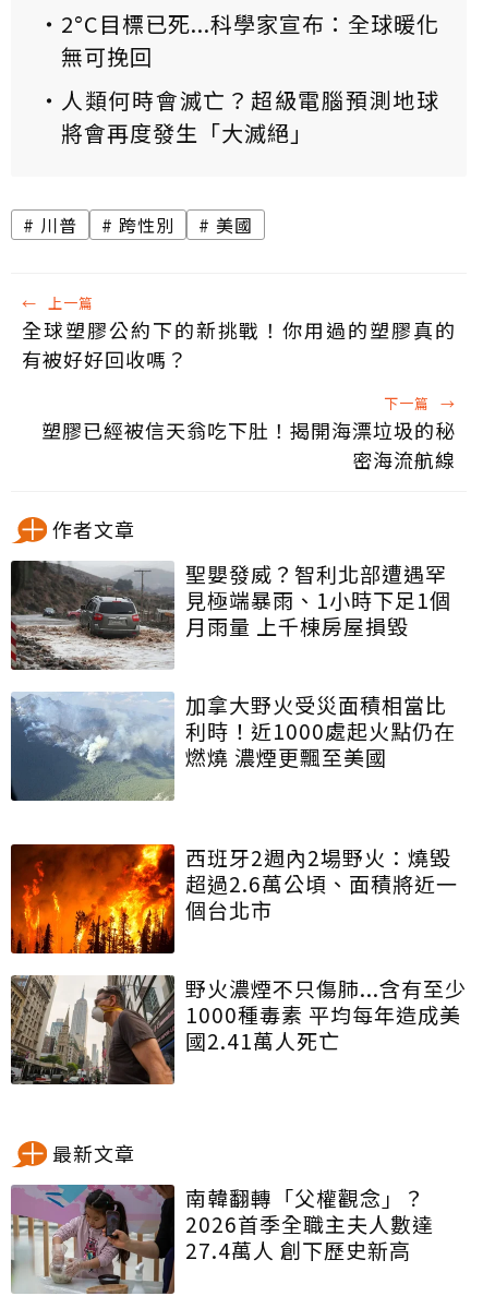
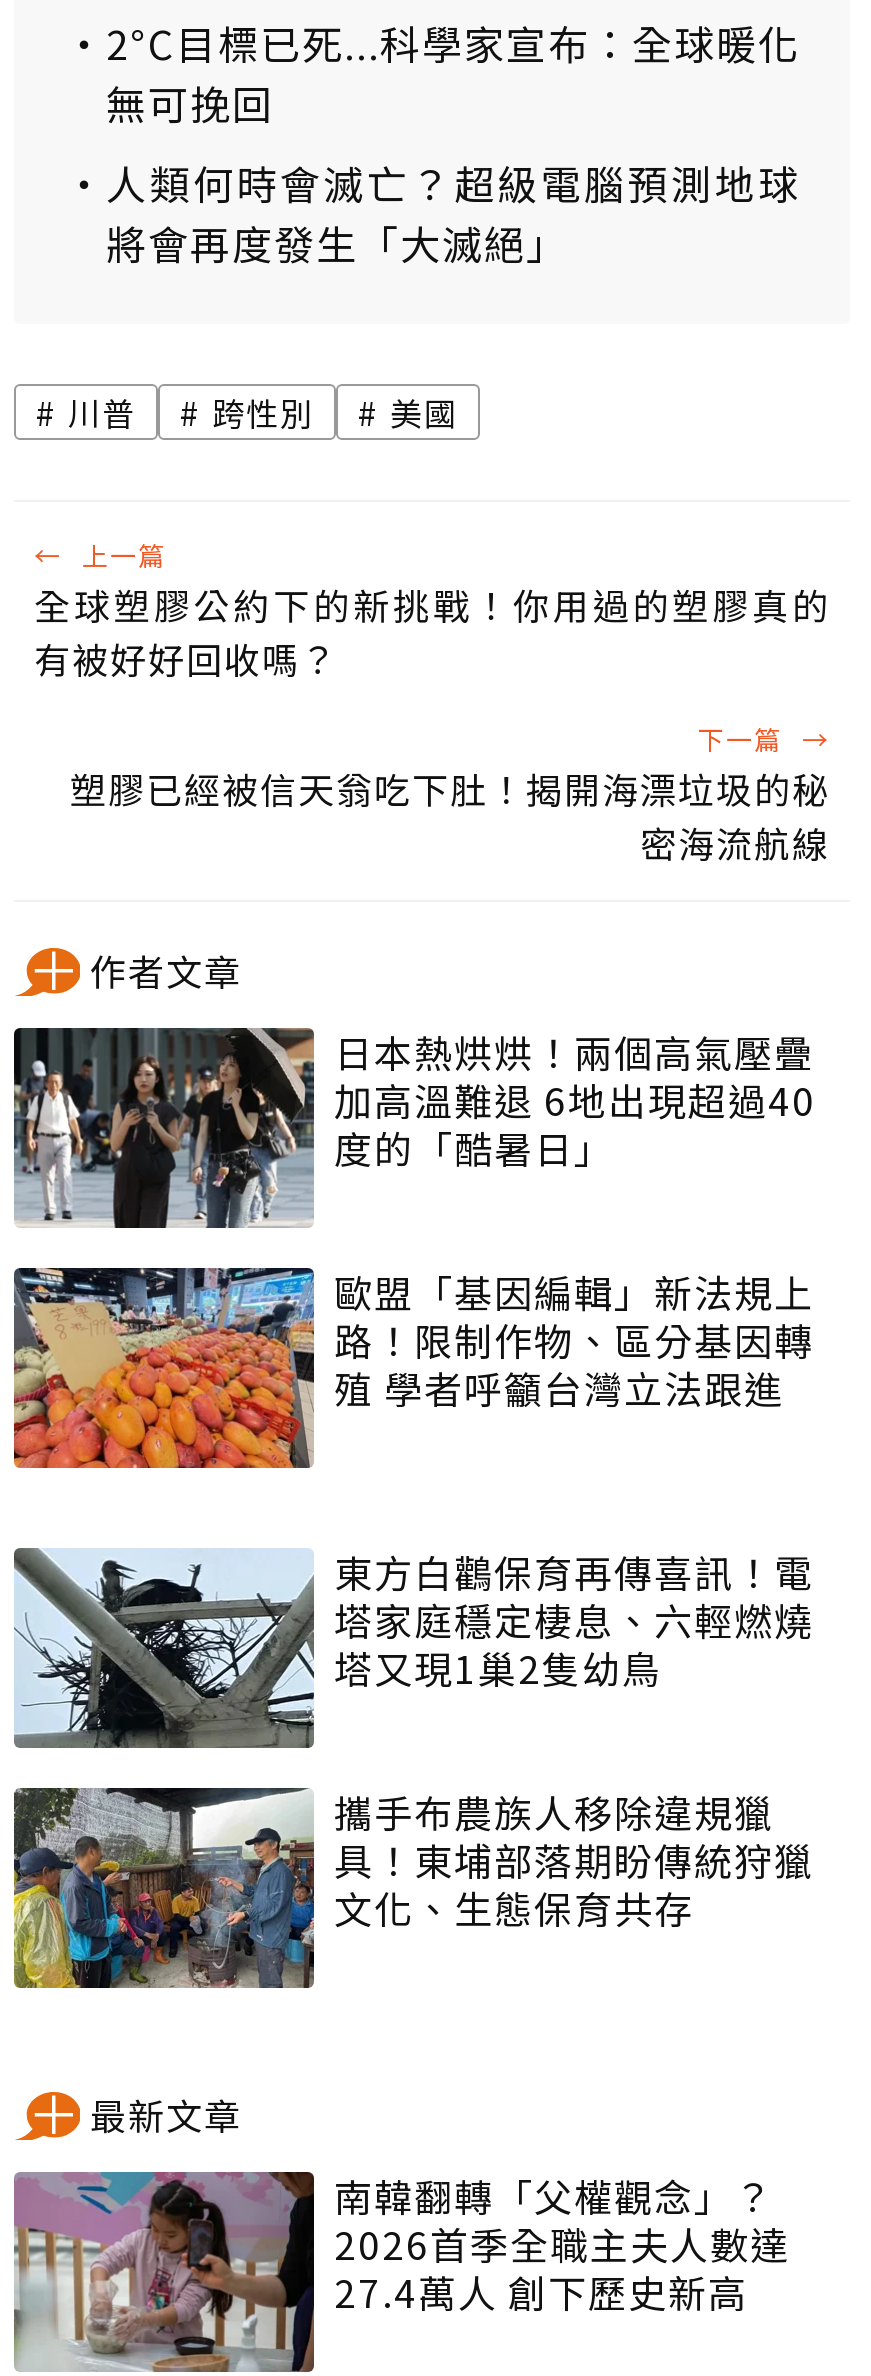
[10,559,451,671] [image] | 聖嬰發威？智利北部遭遇罕 | 見極端暴雨、1小時下足1個 | 月雨量 上千棟房屋損毀 -> [14,1025,816,1228] [image] | 日本熱烘烘！兩個高氣壓疊 | 加高溫難退 6地出現超過40 | 度的「酷暑日」
[10,690,456,802] [image] | 加拿大野火受災面積相當比 | 利時！近1000處起火點仍在 | 燃燒 濃煙更飄至美國 -> [12,1265,814,1470] [image] | 歐盟「基因編輯」新法規上 | 路！限制作物、區分基因轉 | 殖 學者呼籲台灣立法跟進
[10,843,458,955] [image] | 西班牙2週內2場野火：燒毀 | 超過2.6萬公頃、面積將近一 | 個台北市 -> [12,1545,814,1750] [image] | 東方白鸛保育再傳喜訊！電 | 塔家庭穩定棲息、六輕燃燒 | 塔又現1巢2隻幼鳥
[10,973,467,1085] [image] | 野火濃煙不只傷肺...含有至少 | 1000種毒素 平均每年造成美 | 國2.41萬人死亡 -> [12,1785,814,1990] [image] | 攜手布農族人移除違規獵 | 具！東埔部落期盼傳統狩獵 | 文化、生態保育共存

